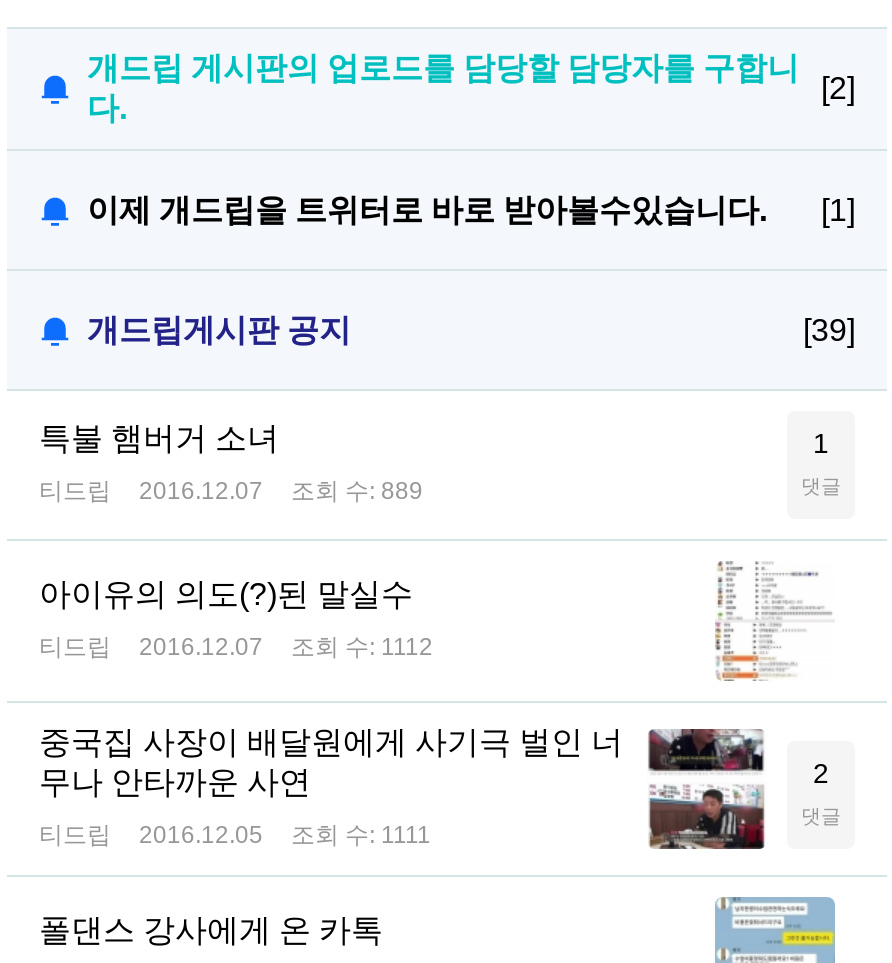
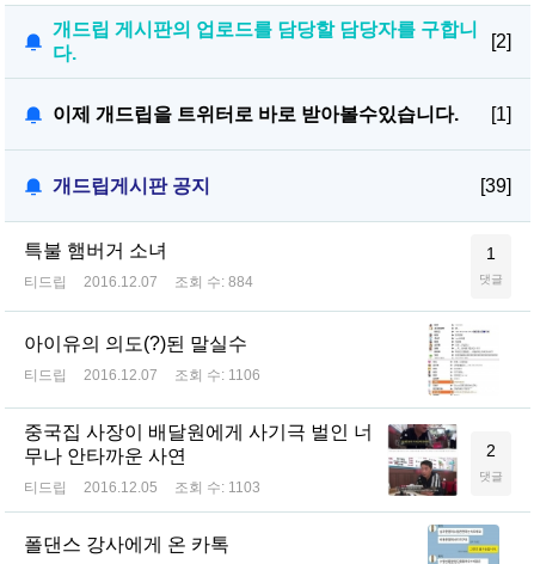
[39,477,423,505] 티드립 2016.12.07 조회 수: 889 -> [24,274,253,290] 티드립 2016.12.07 조회 수: 884
[39,633,433,661] 티드립 2016.12.07 조회 수: 1112 -> [24,367,260,384] 티드립 2016.12.07 조회 수: 1106
[39,821,431,849] 티드립 2016.12.05 조회 수: 1111 -> [24,479,260,496] 티드립 2016.12.05 조회 수: 1103

